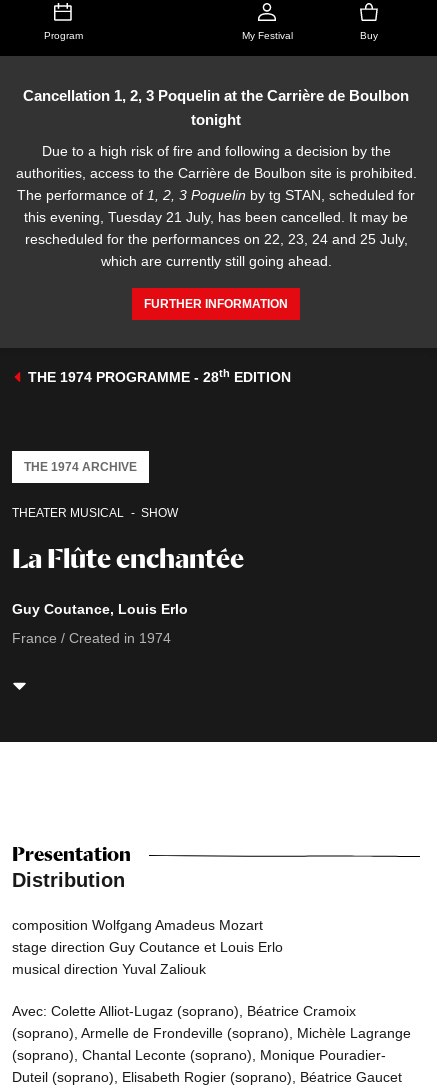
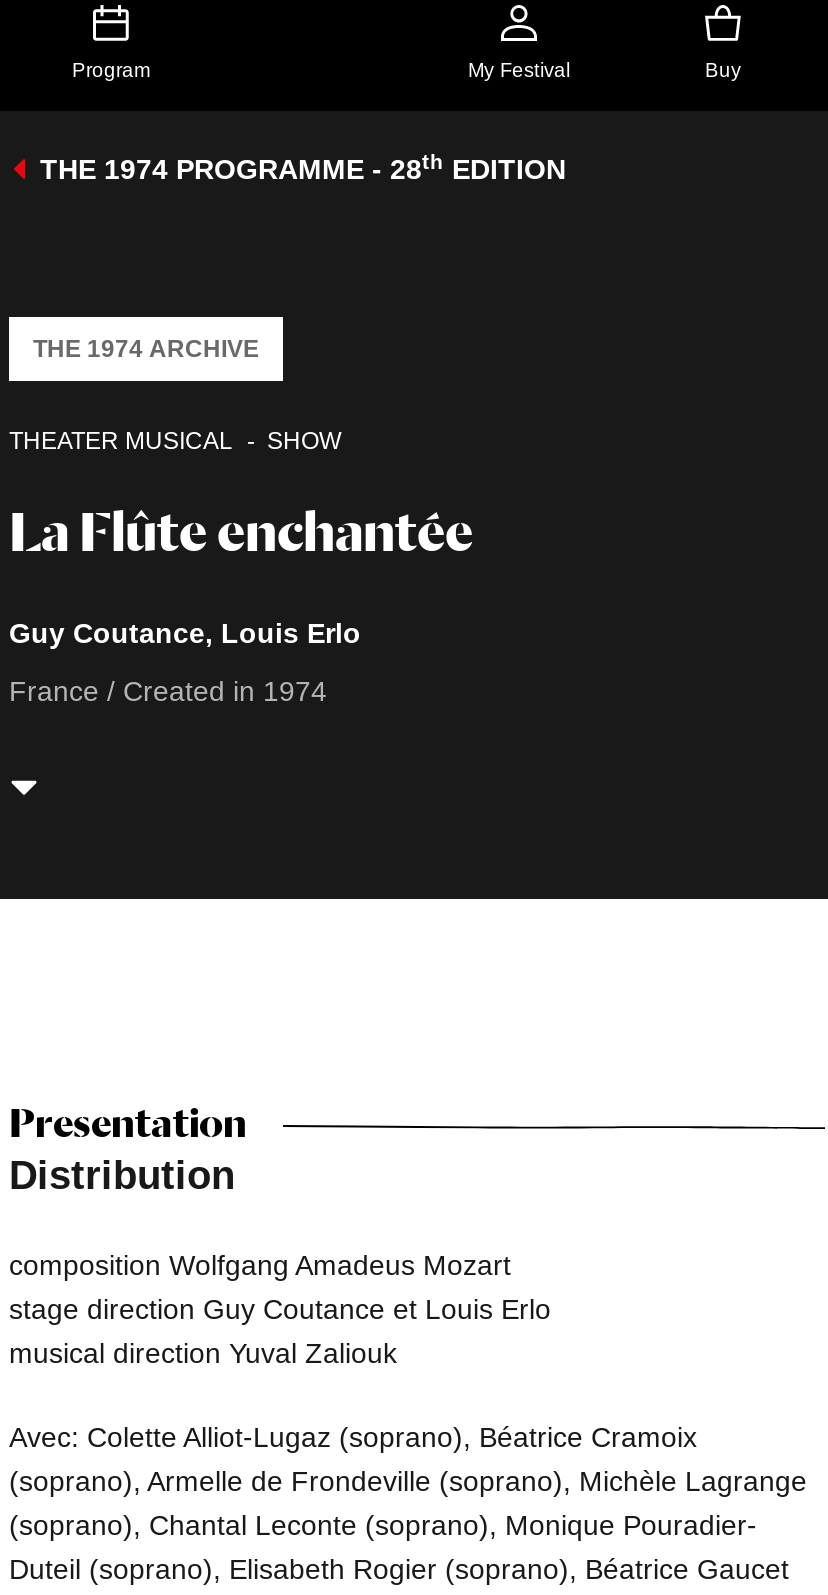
[15,87,416,311] Cancellation 1, 2, 3 Poquelin at the Carrière de Boulbon | tonight | Due to a high risk of fire and following a decision by the | authorities, access to the Carrière de Boulbon site is prohibited. | The performance of 1, 2, 3 Poquelin by tg STAN, scheduled for | this evening, Tuesday 21 July, has been cancelled. It may be | rescheduled for the performances on 22, 23, 24 and 25 July, | which are currently still going ahead. | FURTHER INFORMATION -> none

